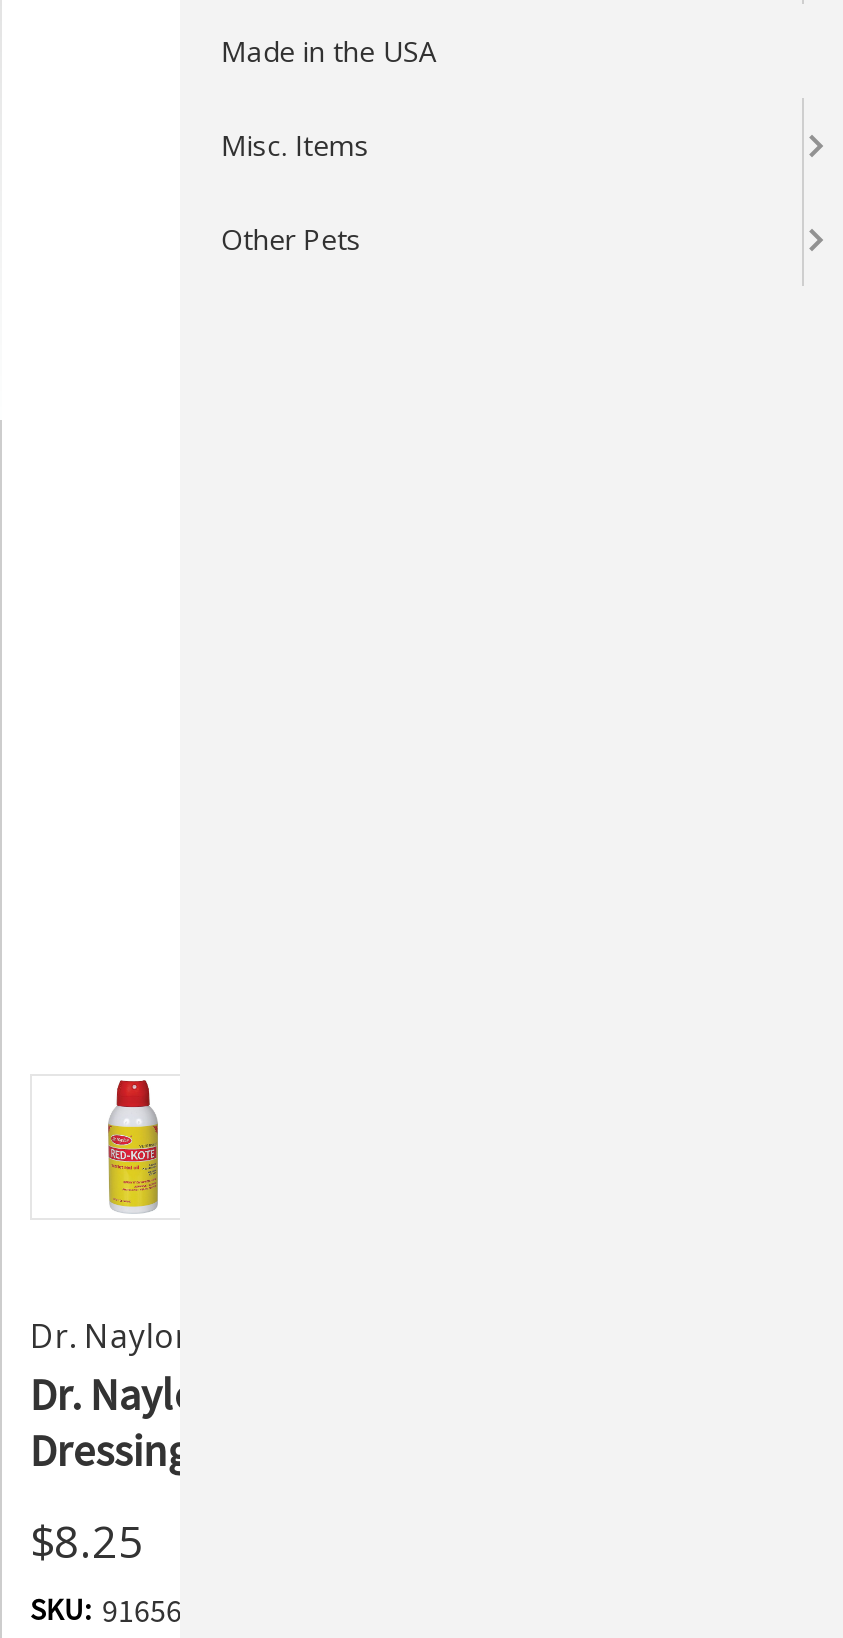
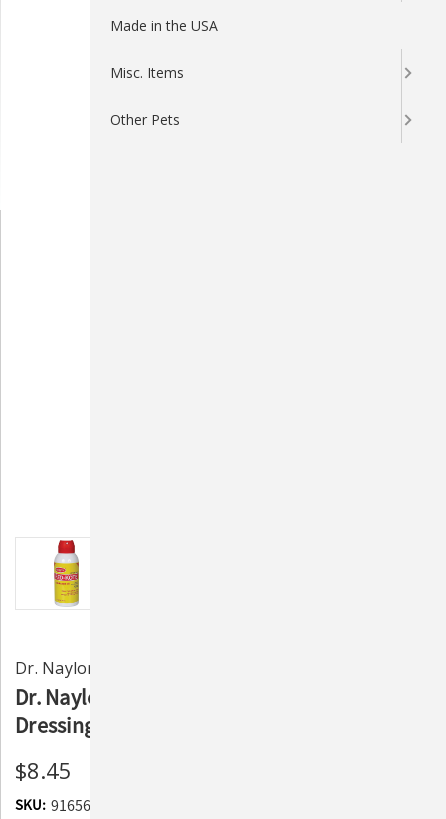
[30,1510,144,1570] $8.25 -> [15,755,72,785] $8.45

